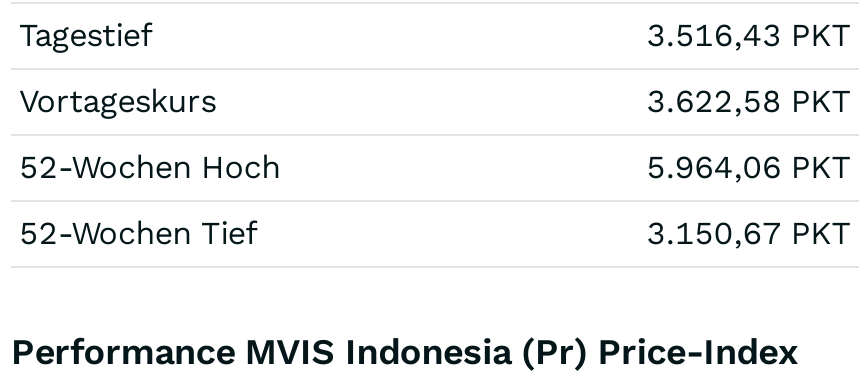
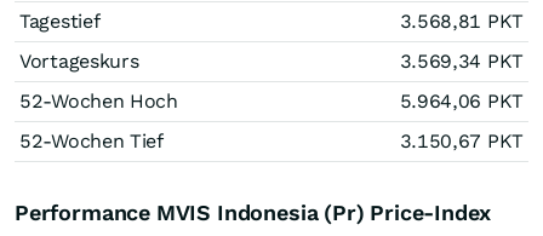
[646,16,851,54] 3.516,43 PKT -> [399,10,524,33] 3.568,81 PKT
[646,82,851,120] 3.622,58 PKT -> [399,50,524,73] 3.569,34 PKT

